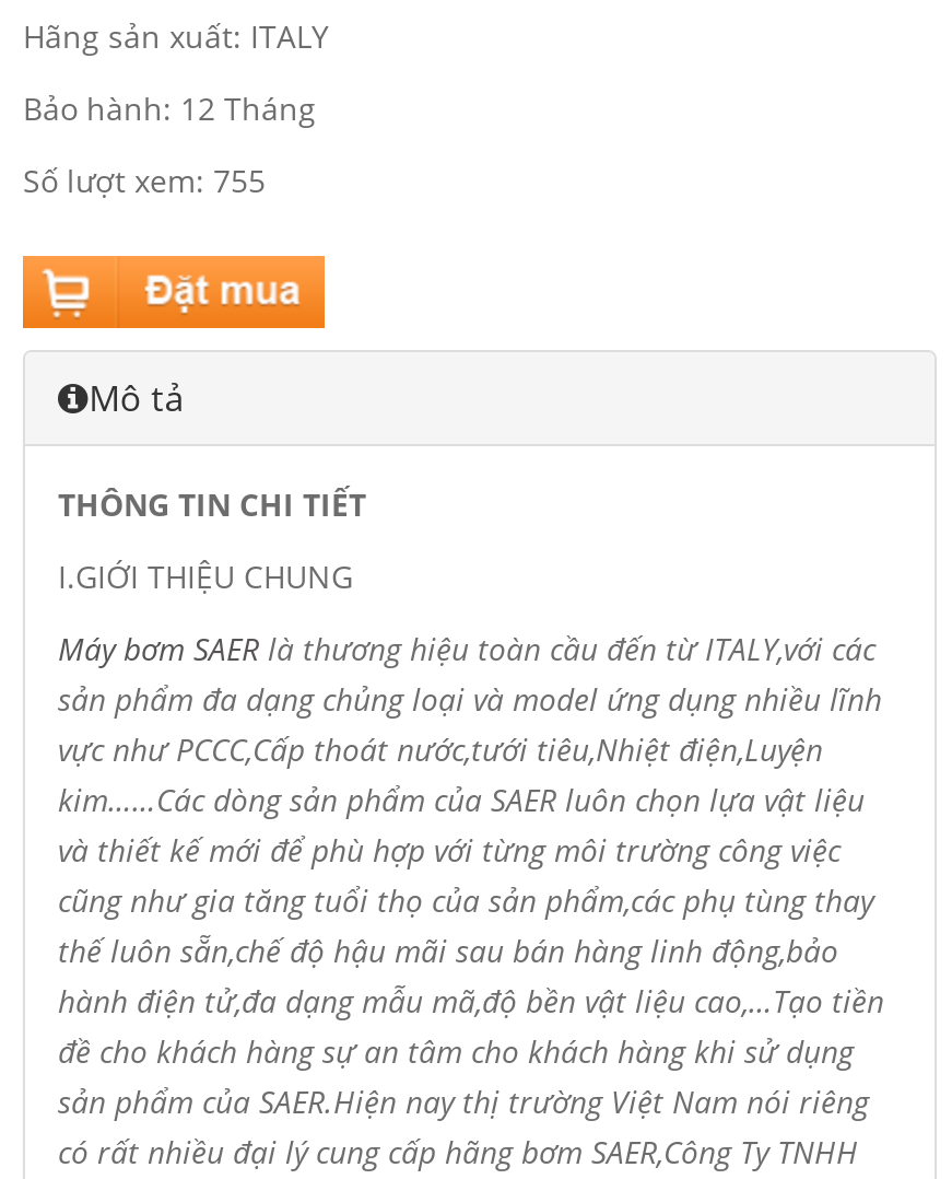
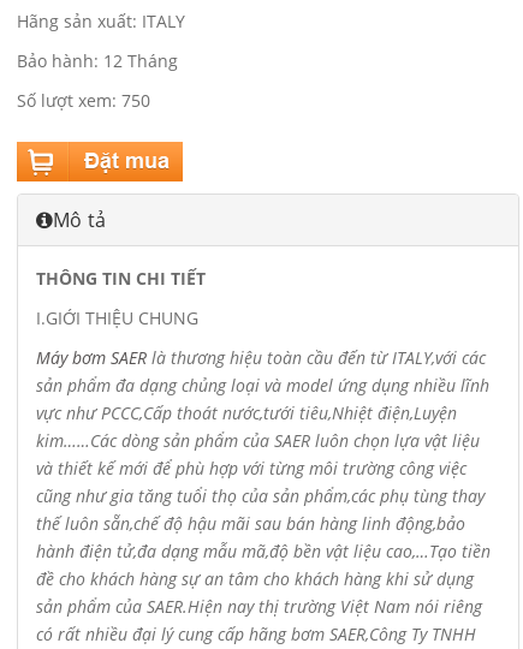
[23,160,266,201] Số lượt xem: 755 -> [17,89,150,112] Số lượt xem: 750

